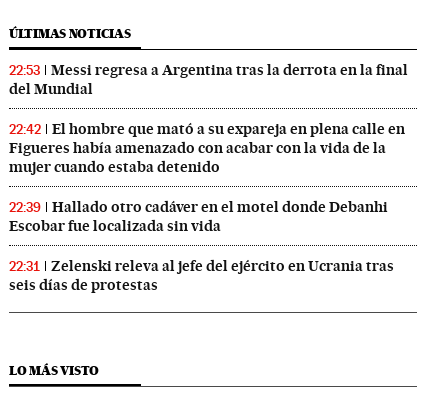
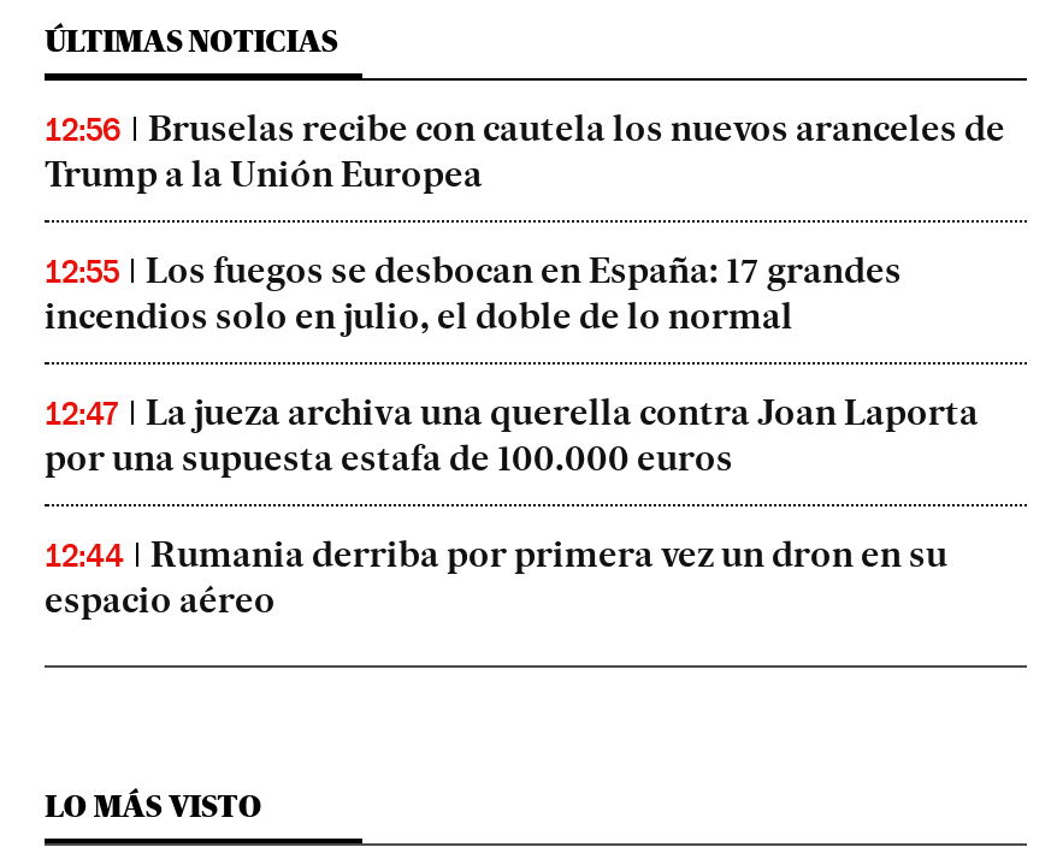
[9,61,408,98] 22:53 | Messi regresa a Argentina tras la derrota en la final | del Mundial -> [45,108,1005,197] 12:56 | Bruselas recibe con cautela los nuevos aranceles de | Trump a la Unión Europea
[9,120,405,176] 22:42 | El hombre que mató a su expareja en plena calle en | Figueres había amenazado con acabar con la vida de la | mujer cuando estaba detenido -> [45,250,902,339] 12:55 | Los fuegos se desbocan en España: 17 grandes | incendios solo en julio, el doble de lo normal
[9,198,388,235] 22:39 | Hallado otro cadáver en el motel donde Debanhi | Escobar fue localizada sin vida -> [45,391,979,481] 12:47 | La jueza archiva una querella contra Joan Laporta | por una supuesta estafa de 100.000 euros
[9,257,394,294] 22:31 | Zelenski releva al jefe del ejército en Ucrania tras | seis días de protestas -> [45,533,947,622] 12:44 | Rumania derriba por primera vez un dron en su | espacio aéreo

